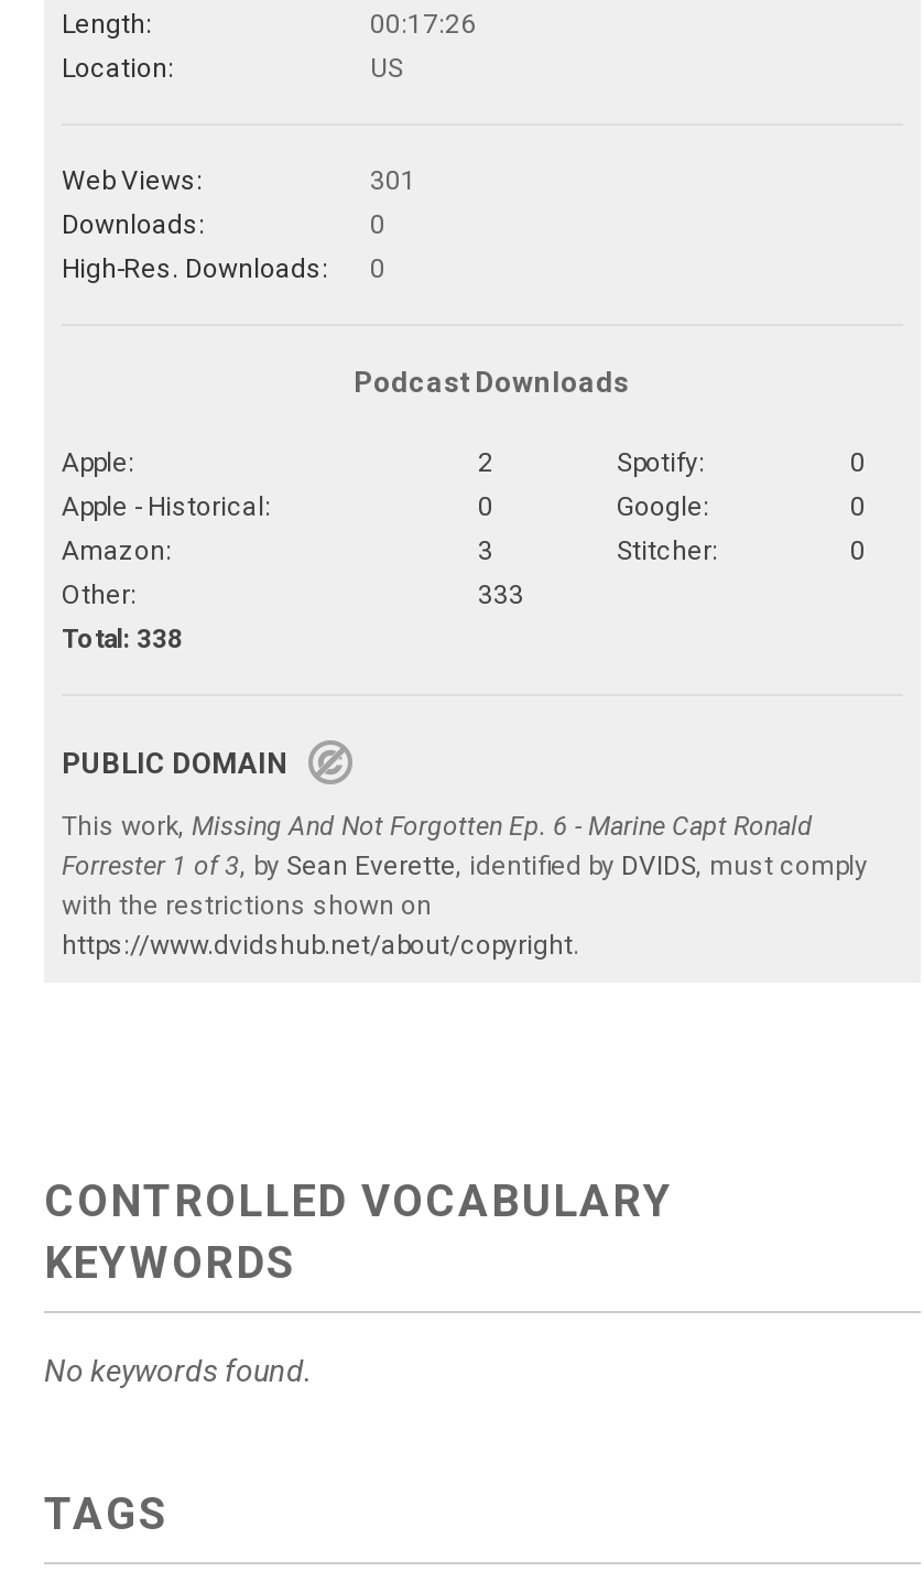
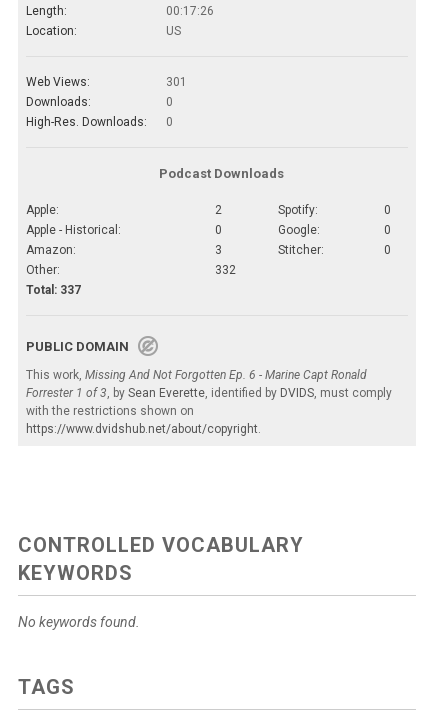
[478,579,524,610] 333 -> [215,263,236,277] 332
[62,624,183,654] Total: 338 -> [26,283,81,297] Total: 337

